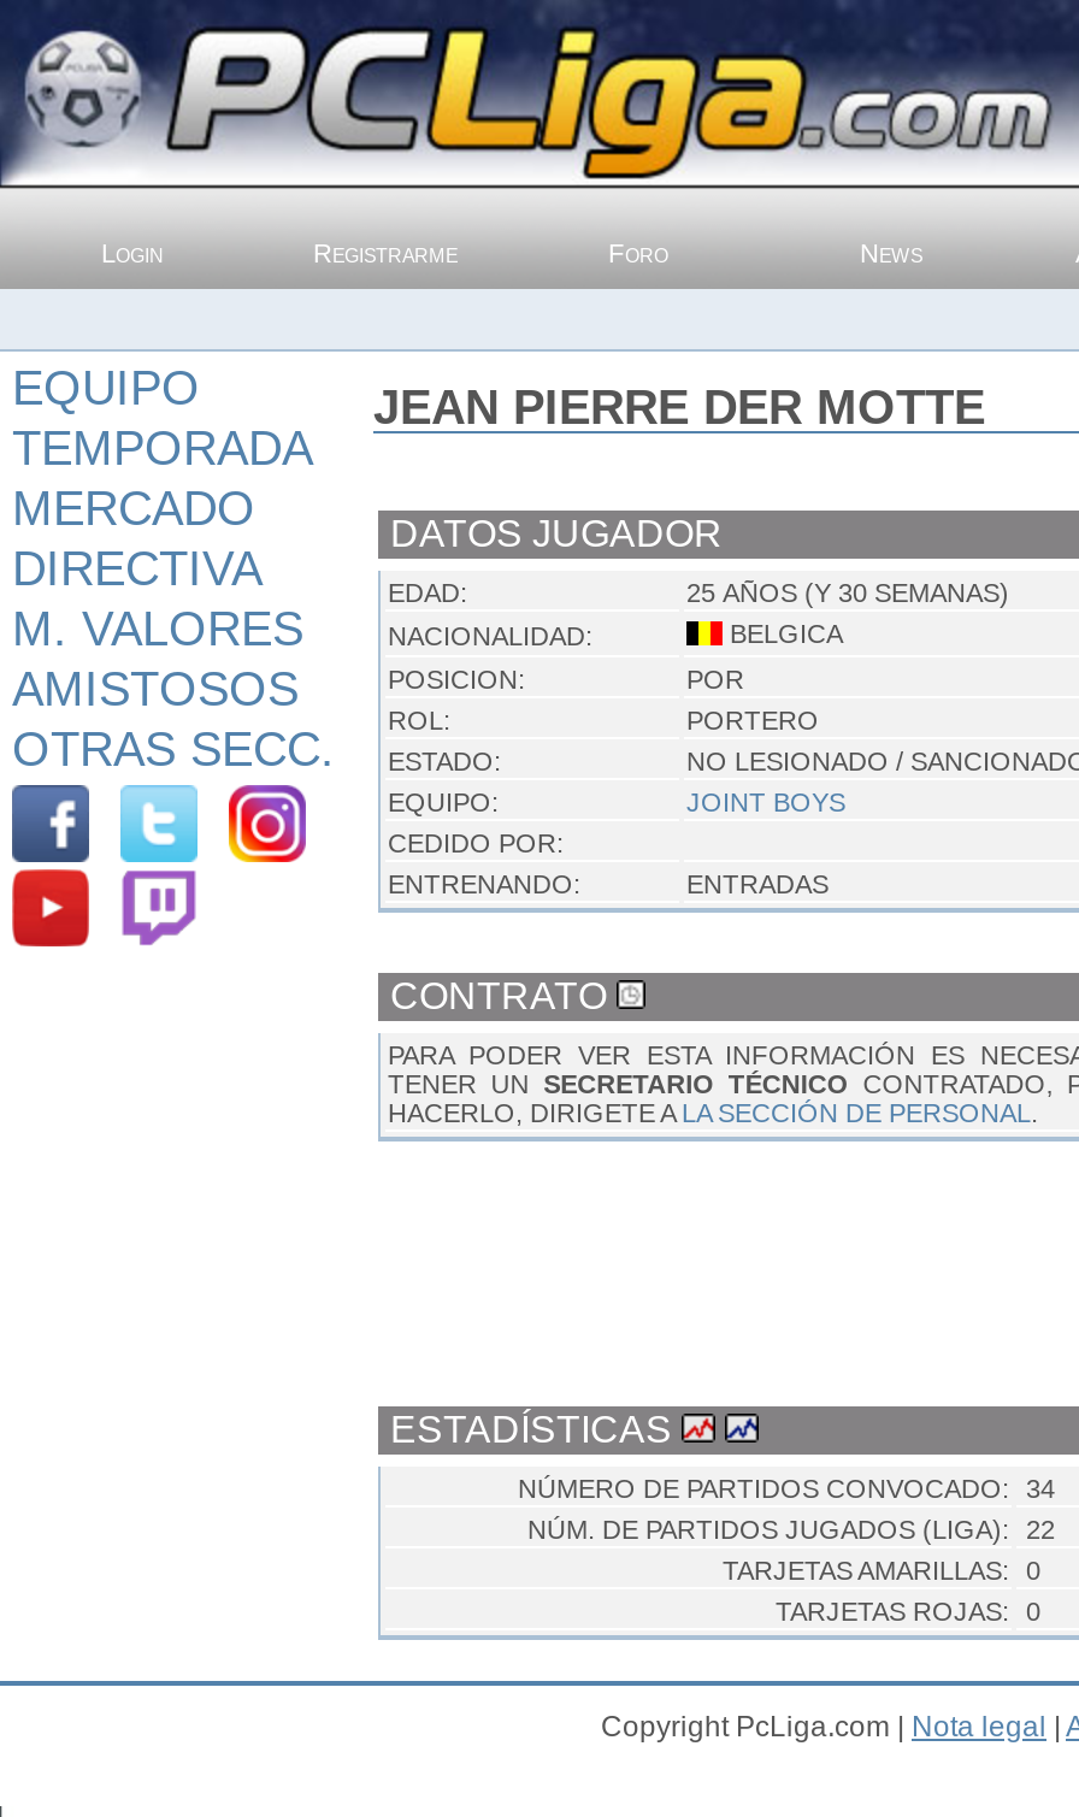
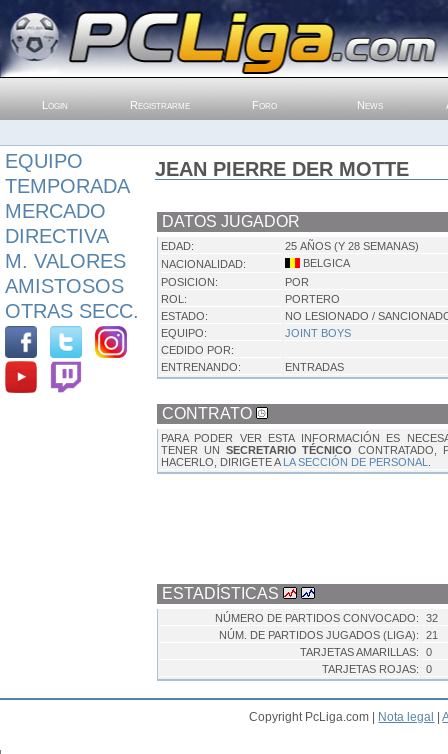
[686,578,1009,607] 25 AÑOS (Y 30 SEMANAS) -> [285,240,419,252] 25 AÑOS (Y 28 SEMANAS)
[518,1474,1055,1503] NÚMERO DE PARTIDOS CONVOCADO: 34 -> [215,612,438,624] NÚMERO DE PARTIDOS CONVOCADO: 32
[527,1515,1055,1544] NÚM. DE PARTIDOS JUGADOS (LIGA): 22 -> [219,629,438,641] NÚM. DE PARTIDOS JUGADOS (LIGA): 21

